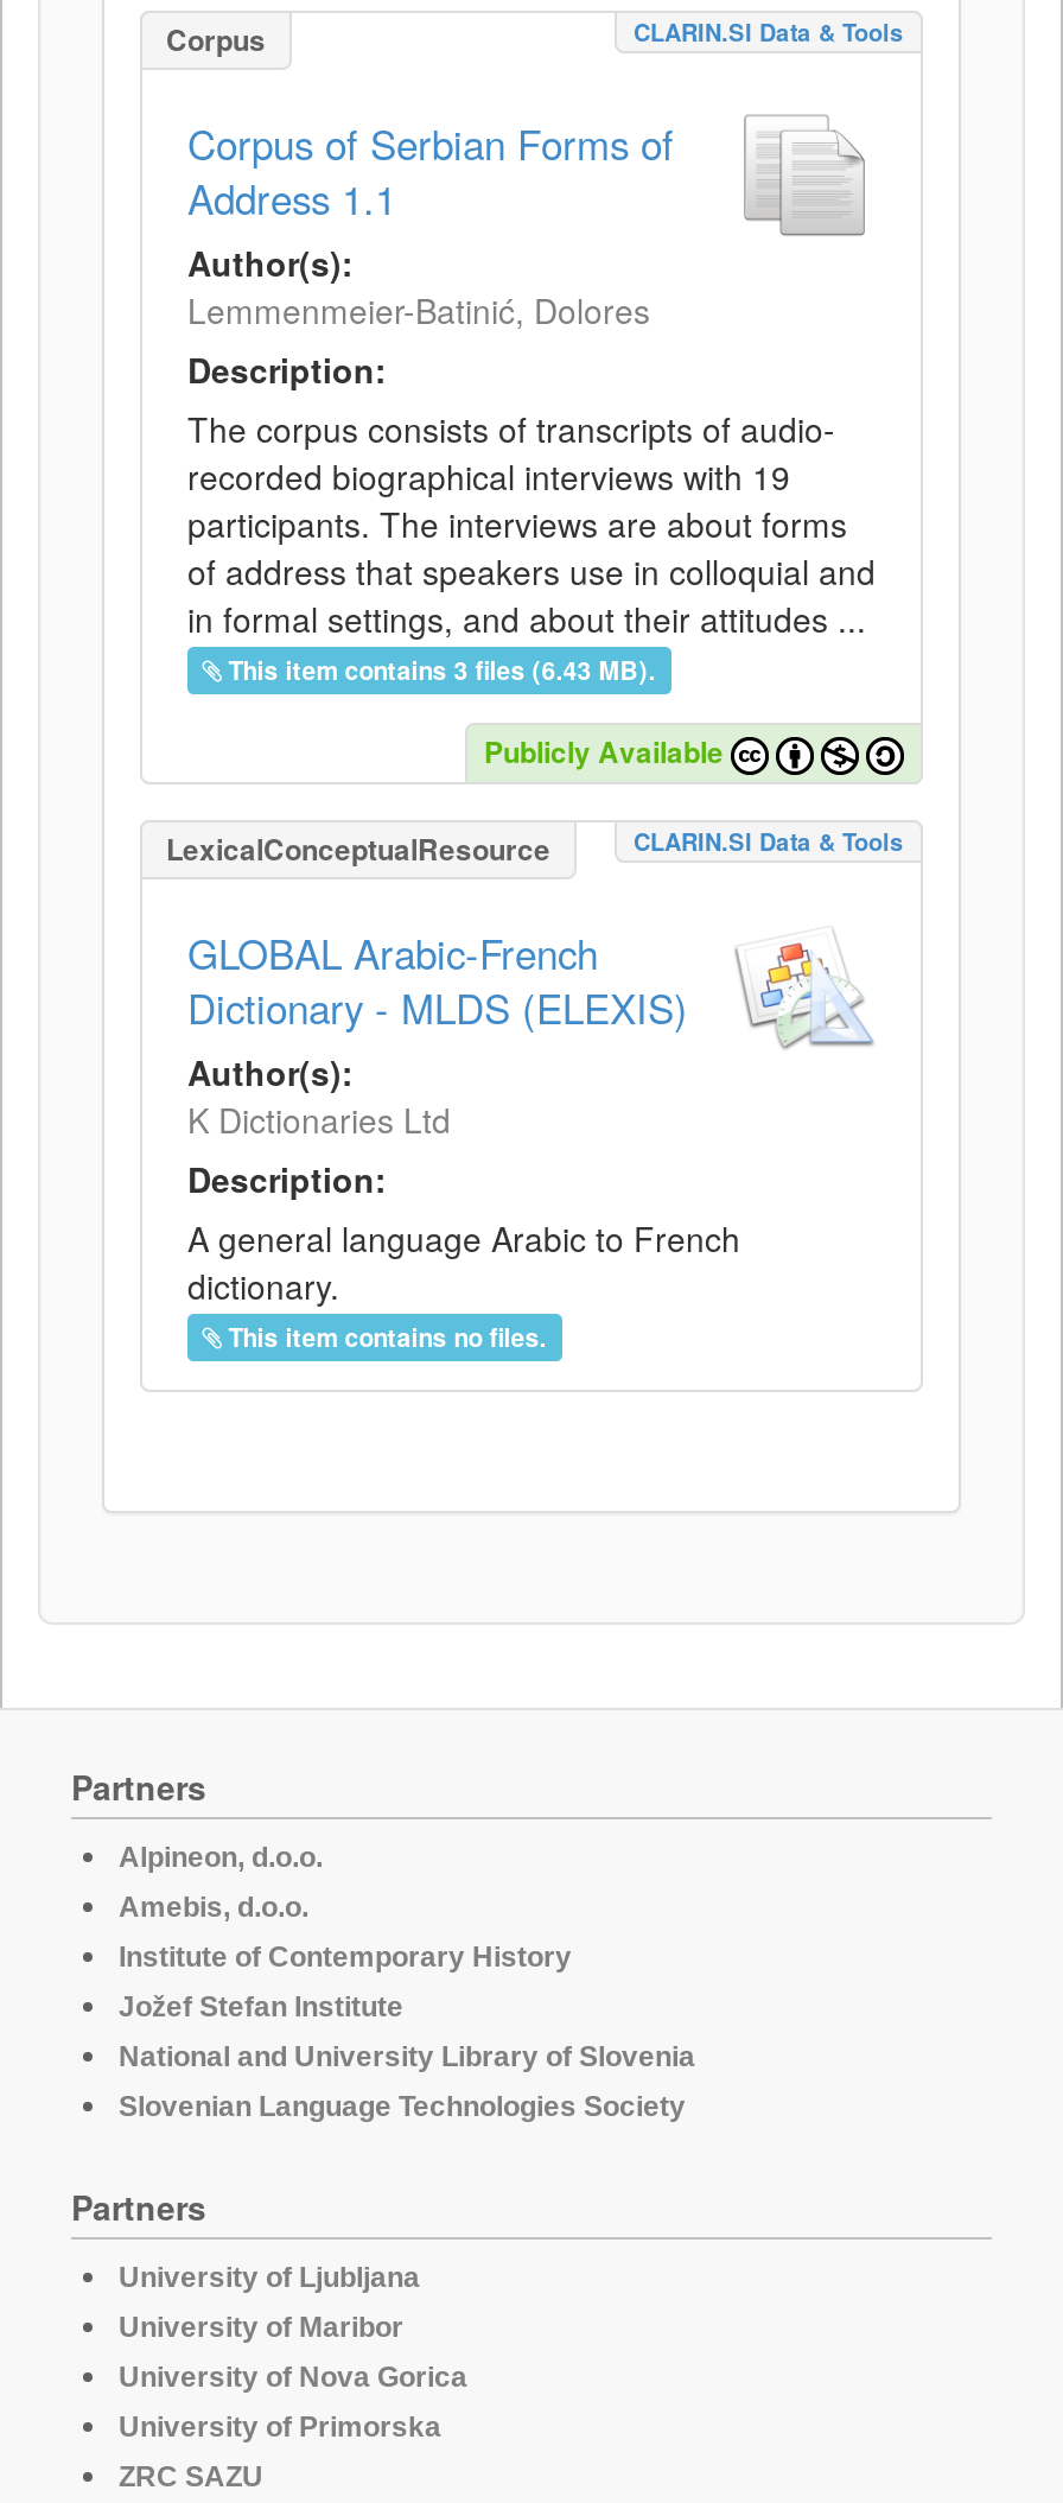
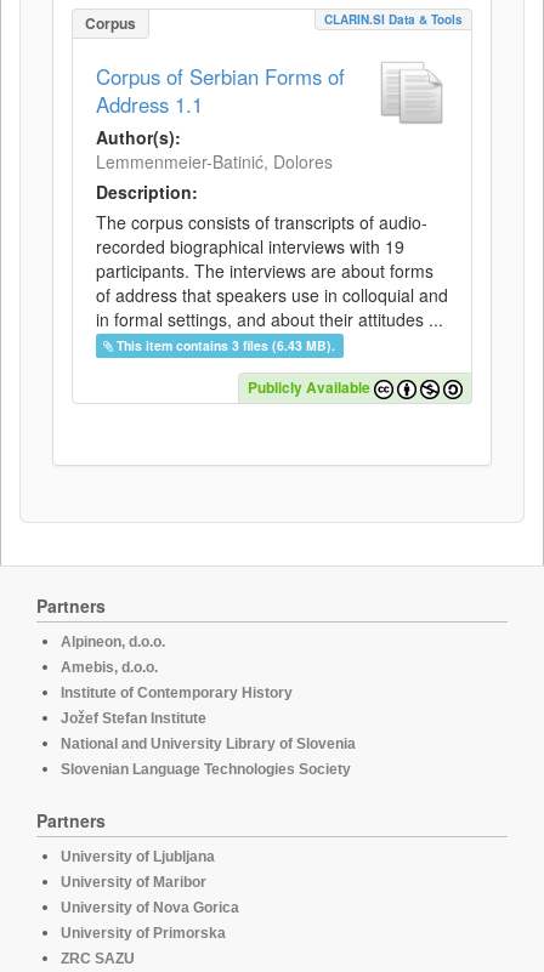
[159,825,904,1354] [image] | LexicalConceptualResource | CLARIN.SI Data & Tools | GLOBAL Arabic-French | Dictionary - MLDS (ELEXIS) | Author(s): | K Dictionaries Ltd | Description: | A general language Arabic to French | dictionary. | This item contains no files. -> none

